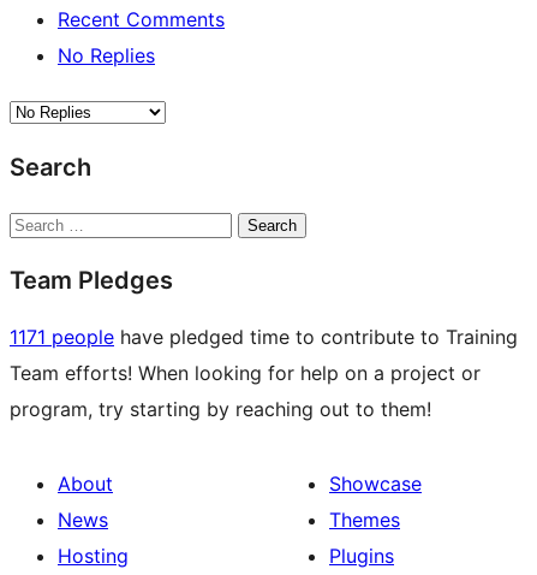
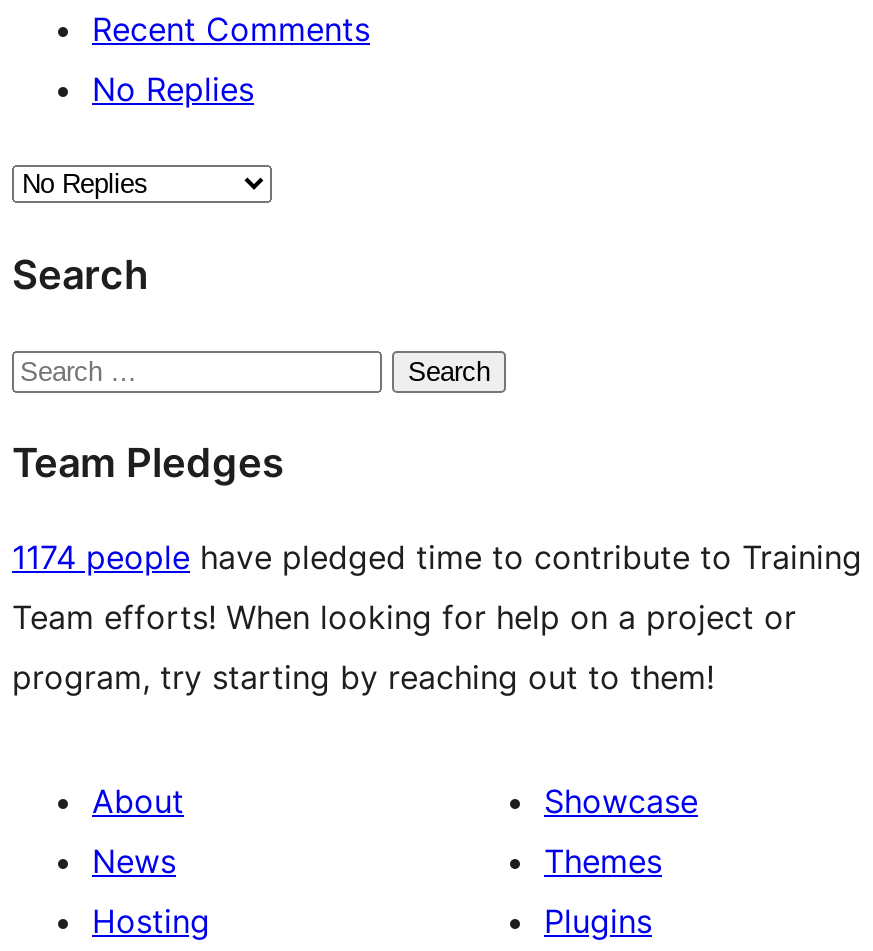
[10,325,518,349] 1171 people have pledged time to contribute to Training -> [12,537,862,577] 1174 people have pledged time to contribute to Training

